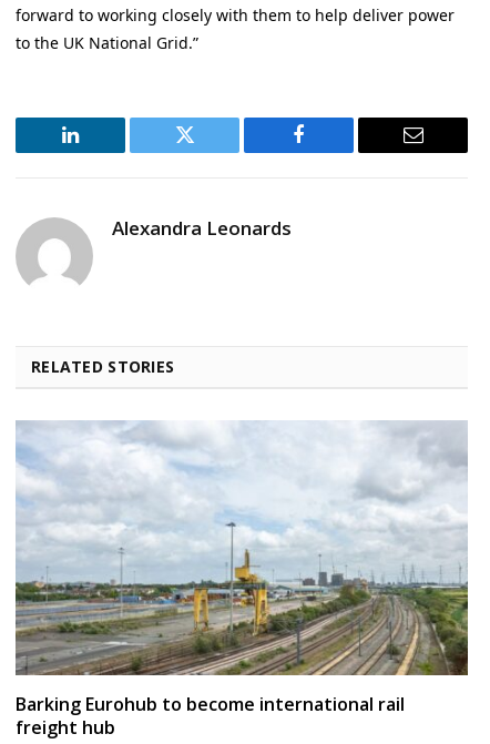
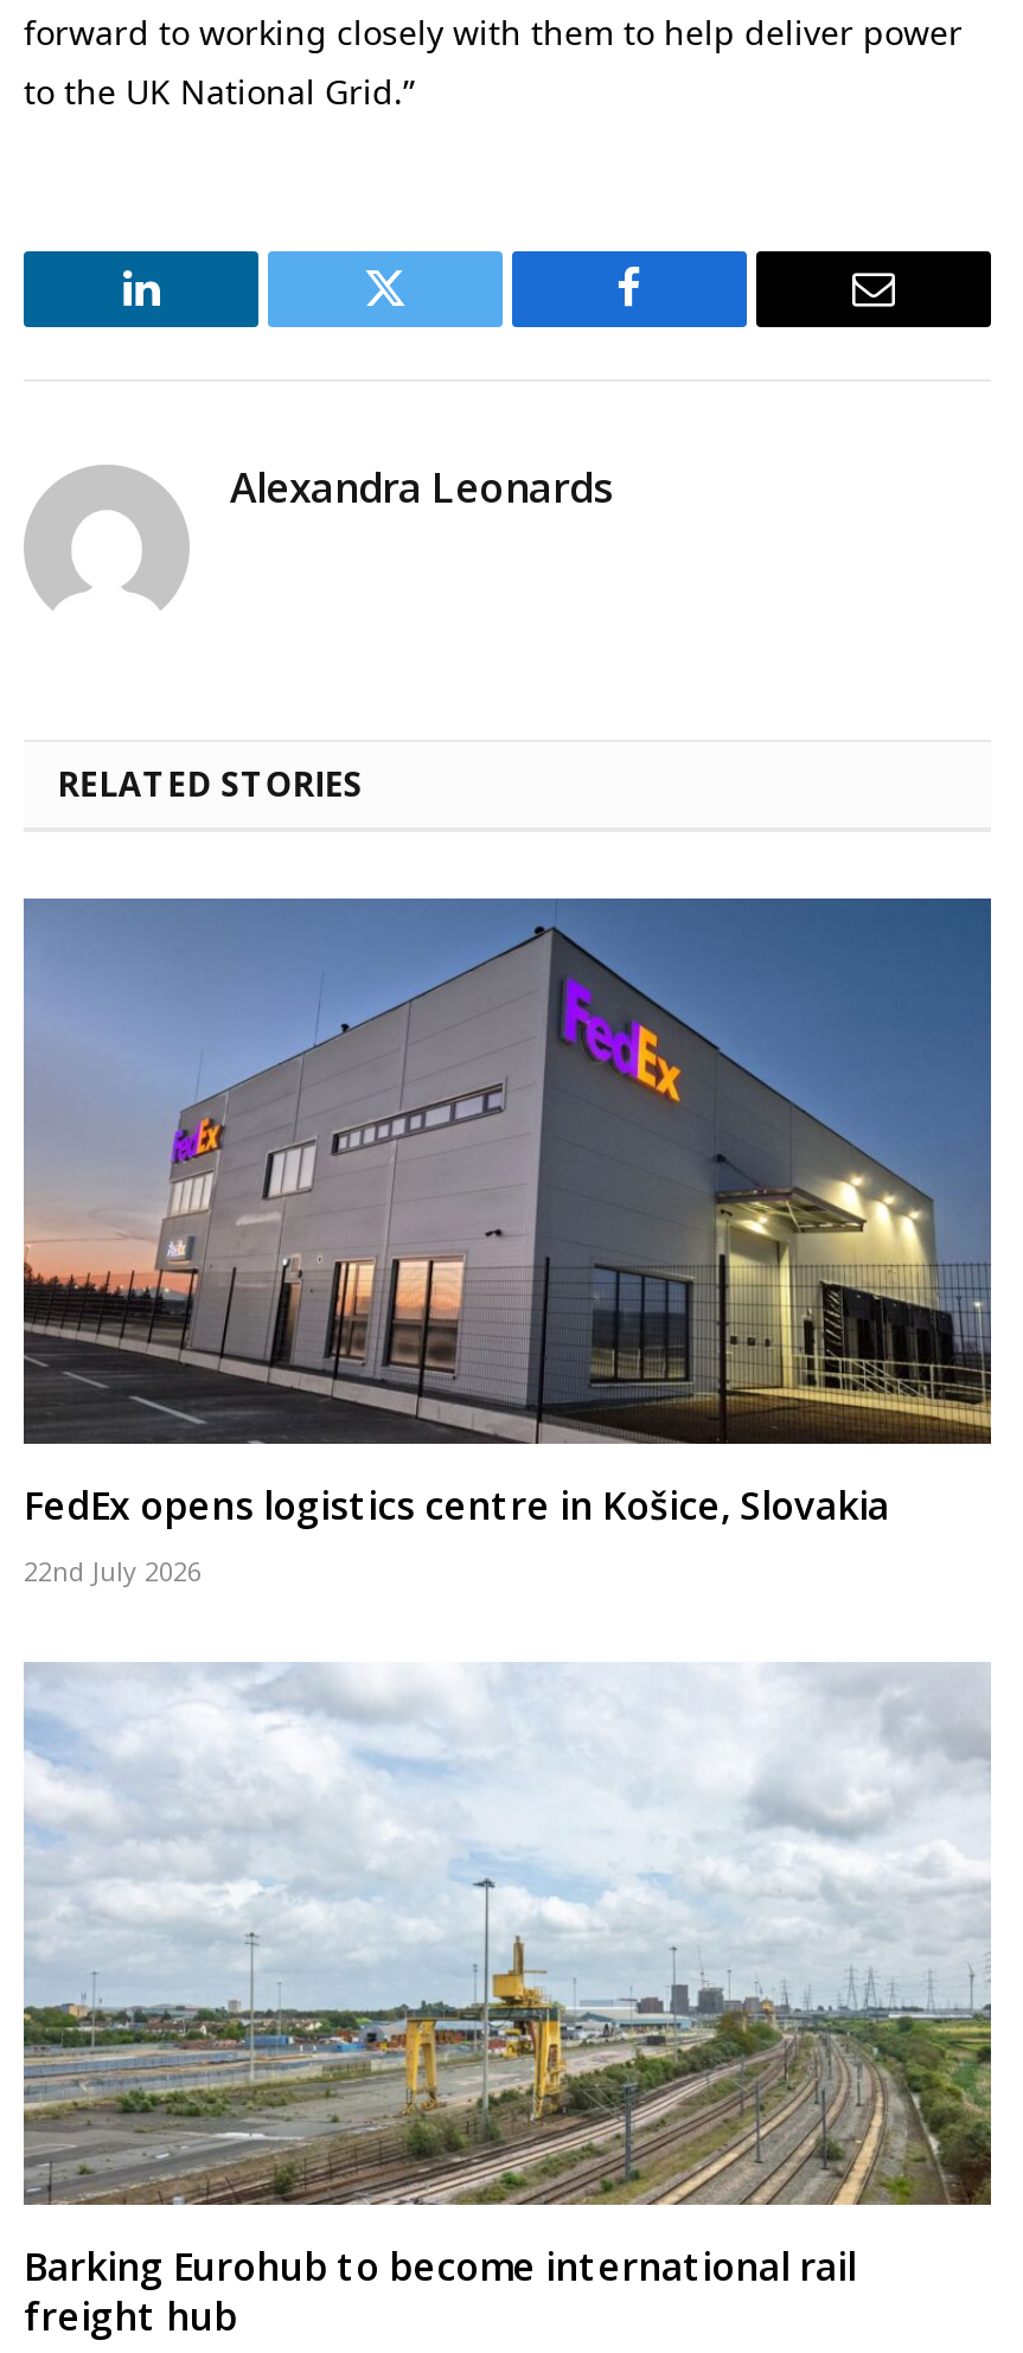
none -> [24,896,993,1587] [image] | FedEx opens logistics centre in Košice, Slovakia | 22nd July 2026

